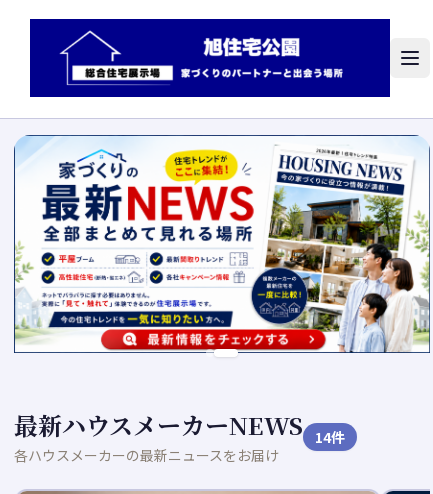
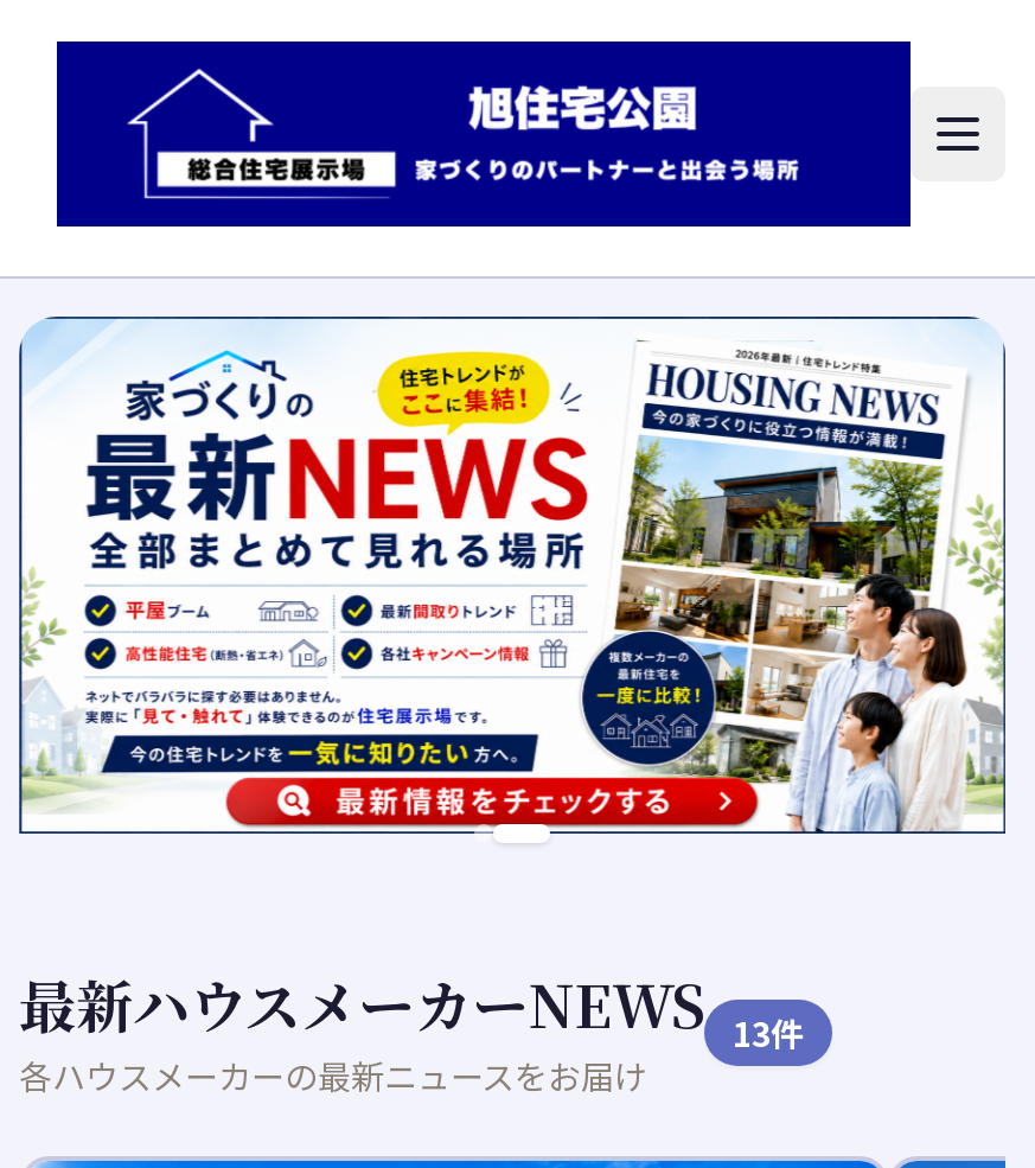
[14,407,345,447] 最新ハウスメーカーNEWS 14件 -> [19,961,804,1056] 最新ハウスメーカーNEWS 13件

